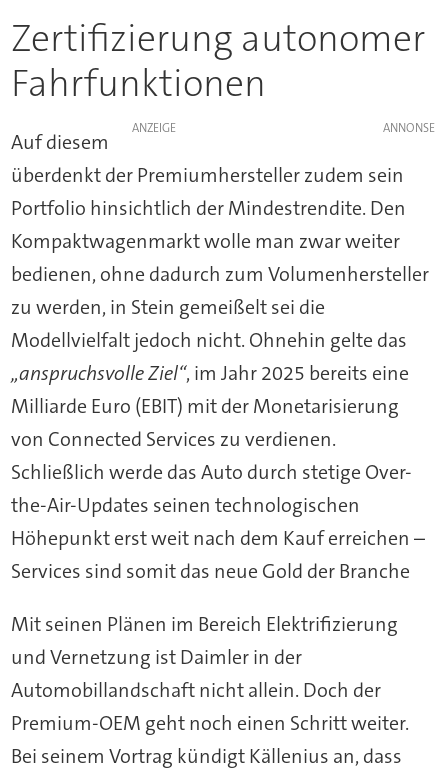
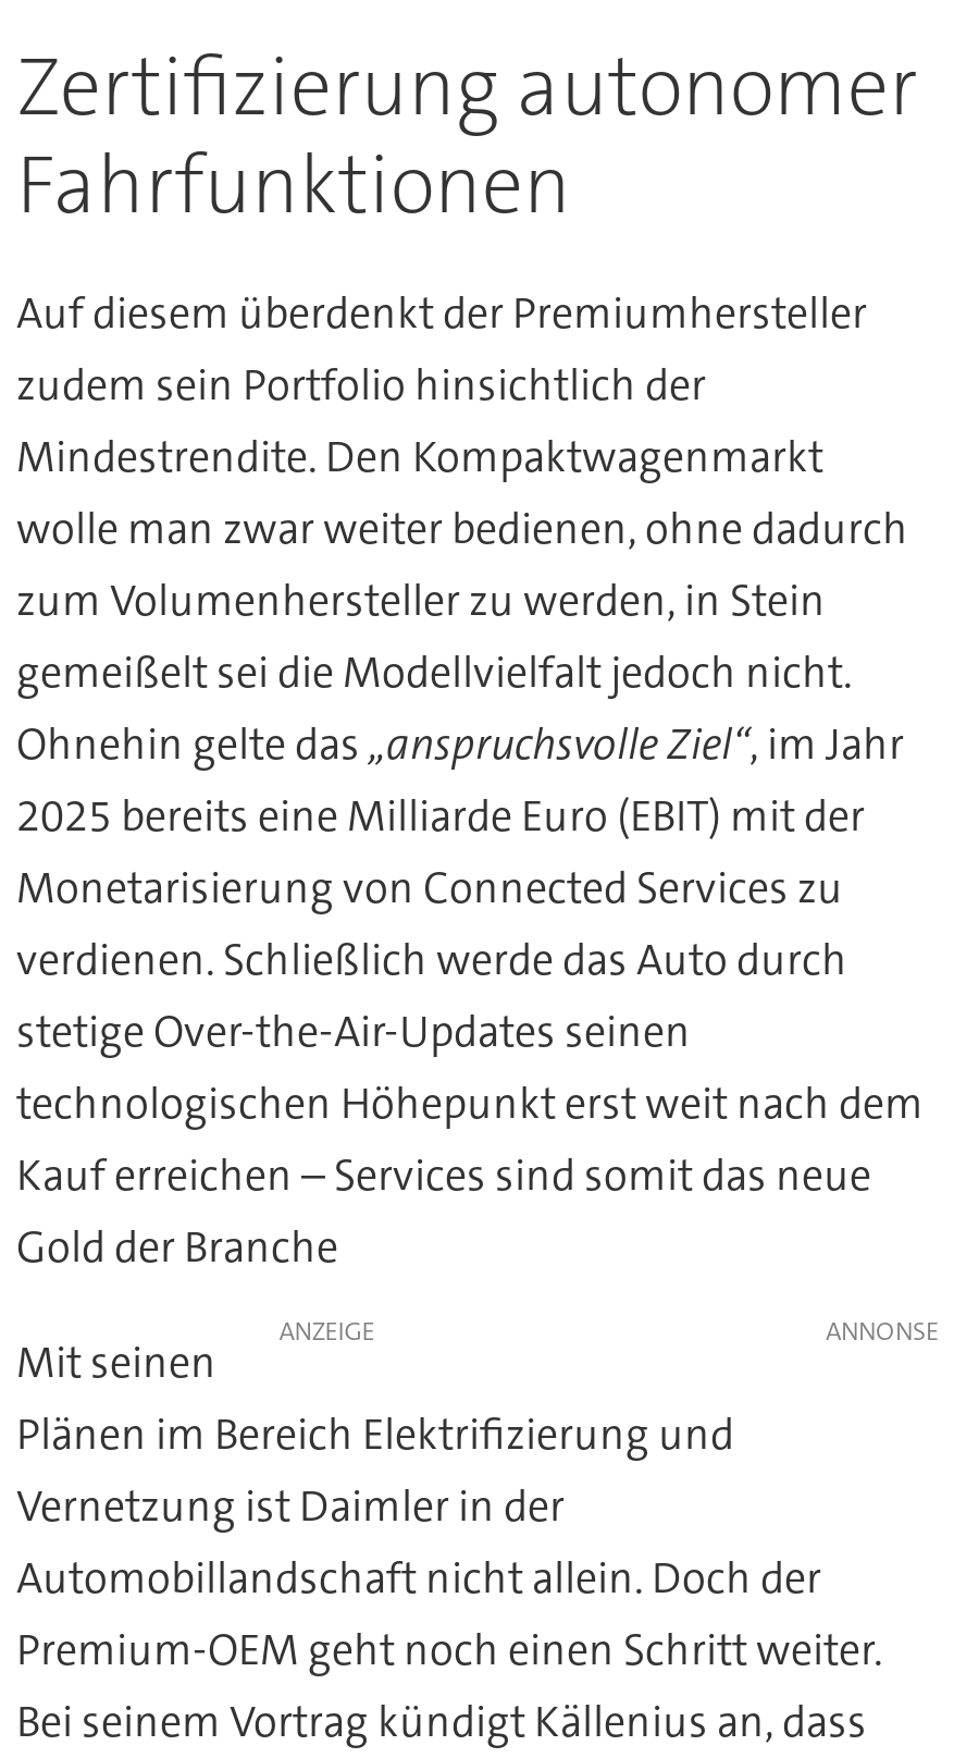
none -> [16,285,924,1275] Auf diesem überdenkt der Premiumhersteller | zudem sein Portfolio hinsichtlich der | Mindestrendite. Den Kompaktwagenmarkt | wolle man zwar weiter bedienen, ohne dadurch | zum Volumenhersteller zu werden, in Stein | gemeißelt sei die Modellvielfalt jedoch nicht. | Ohnehin gelte das „anspruchsvolle Ziel“, im Jahr | 2025 bereits eine Milliarde Euro (EBIT) mit der | Monetarisierung von Connected Services zu | verdienen. Schließlich werde das Auto durch | stetige Over-the-Air-Updates seinen | technologischen Höhepunkt erst weit nach dem | Kauf erreichen – Services sind somit das neue | Gold der Branche
moved [132,120,176,136] -> [279,1314,375,1349]: ANZEIGE
[11,129,429,670] Auf diesem | überdenkt der Premiumhersteller zudem sein | Portfolio hinsichtlich der Mindestrendite. Den | Kompaktwagenmarkt wolle man zwar weiter | bedienen, ohne dadurch zum Volumenhersteller | zu werden, in Stein gemeißelt sei die | Modellvielfalt jedoch nicht. Ohnehin gelte das | „anspruchsvolle Ziel“, im Jahr 2025 bereits eine | Milliarde Euro (EBIT) mit der Monetarisierung | von Connected Services zu verdienen. | Schließlich werde das Auto durch stetige Over- | the-Air-Updates seinen technologischen | Höhepunkt erst weit nach dem Kauf erreichen – | Services sind somit das neue Gold der Branche | Mit seinen Plänen im Bereich Elektrifizierung | und Vernetzung ist Daimler in der -> [16,1334,734,1534] Mit seinen | Plänen im Bereich Elektrifizierung und | Vernetzung ist Daimler in der

